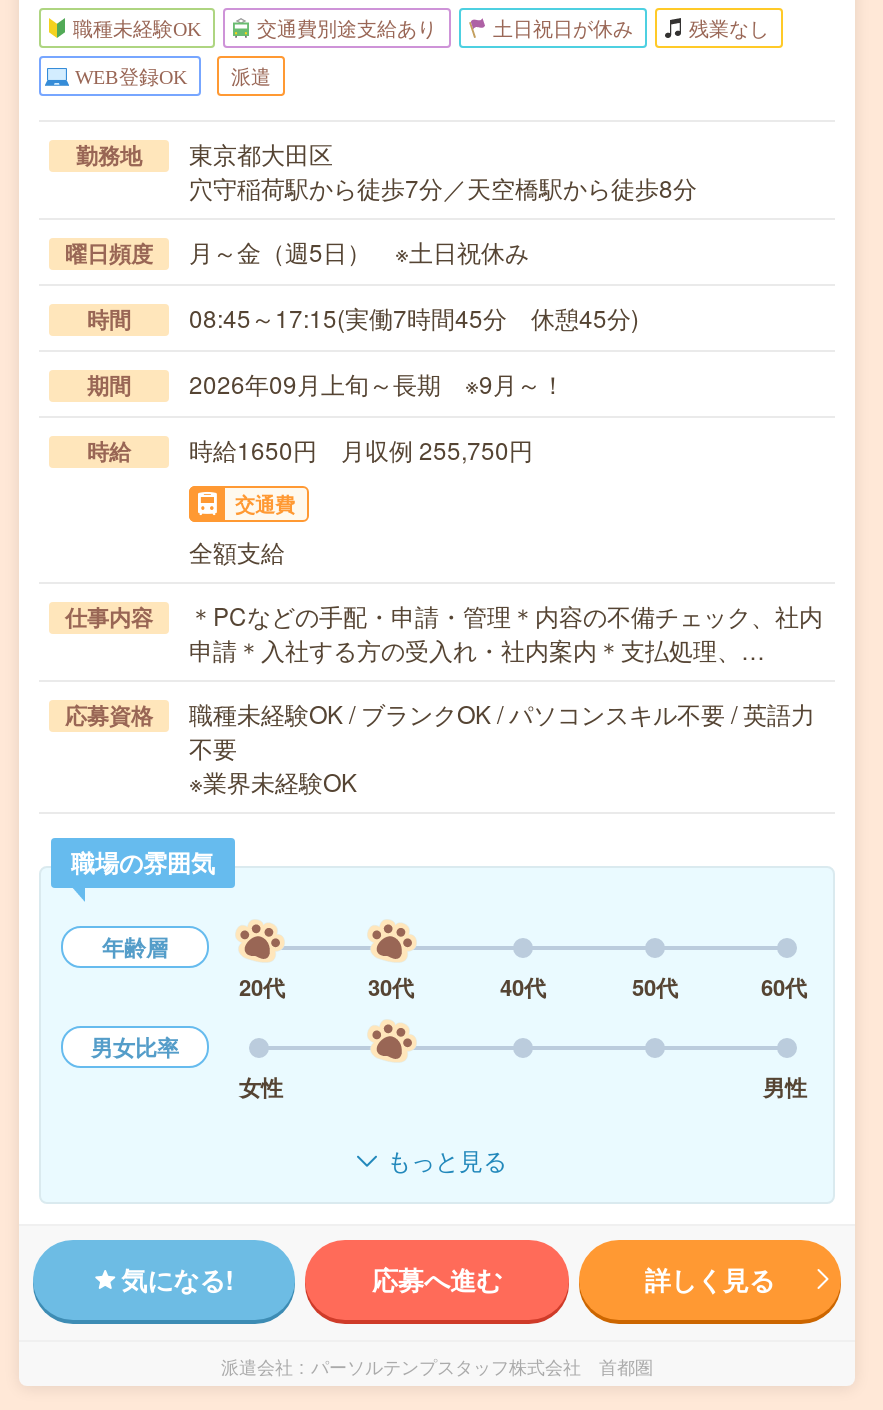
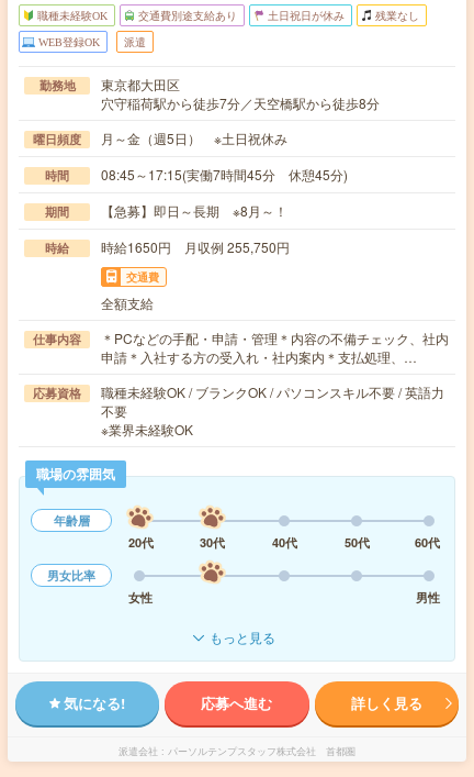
[189,366,565,400] 2026年09月上旬～長期 ※9月～！ -> [101,201,287,220] 【急募】即日～長期 ※8月～！

